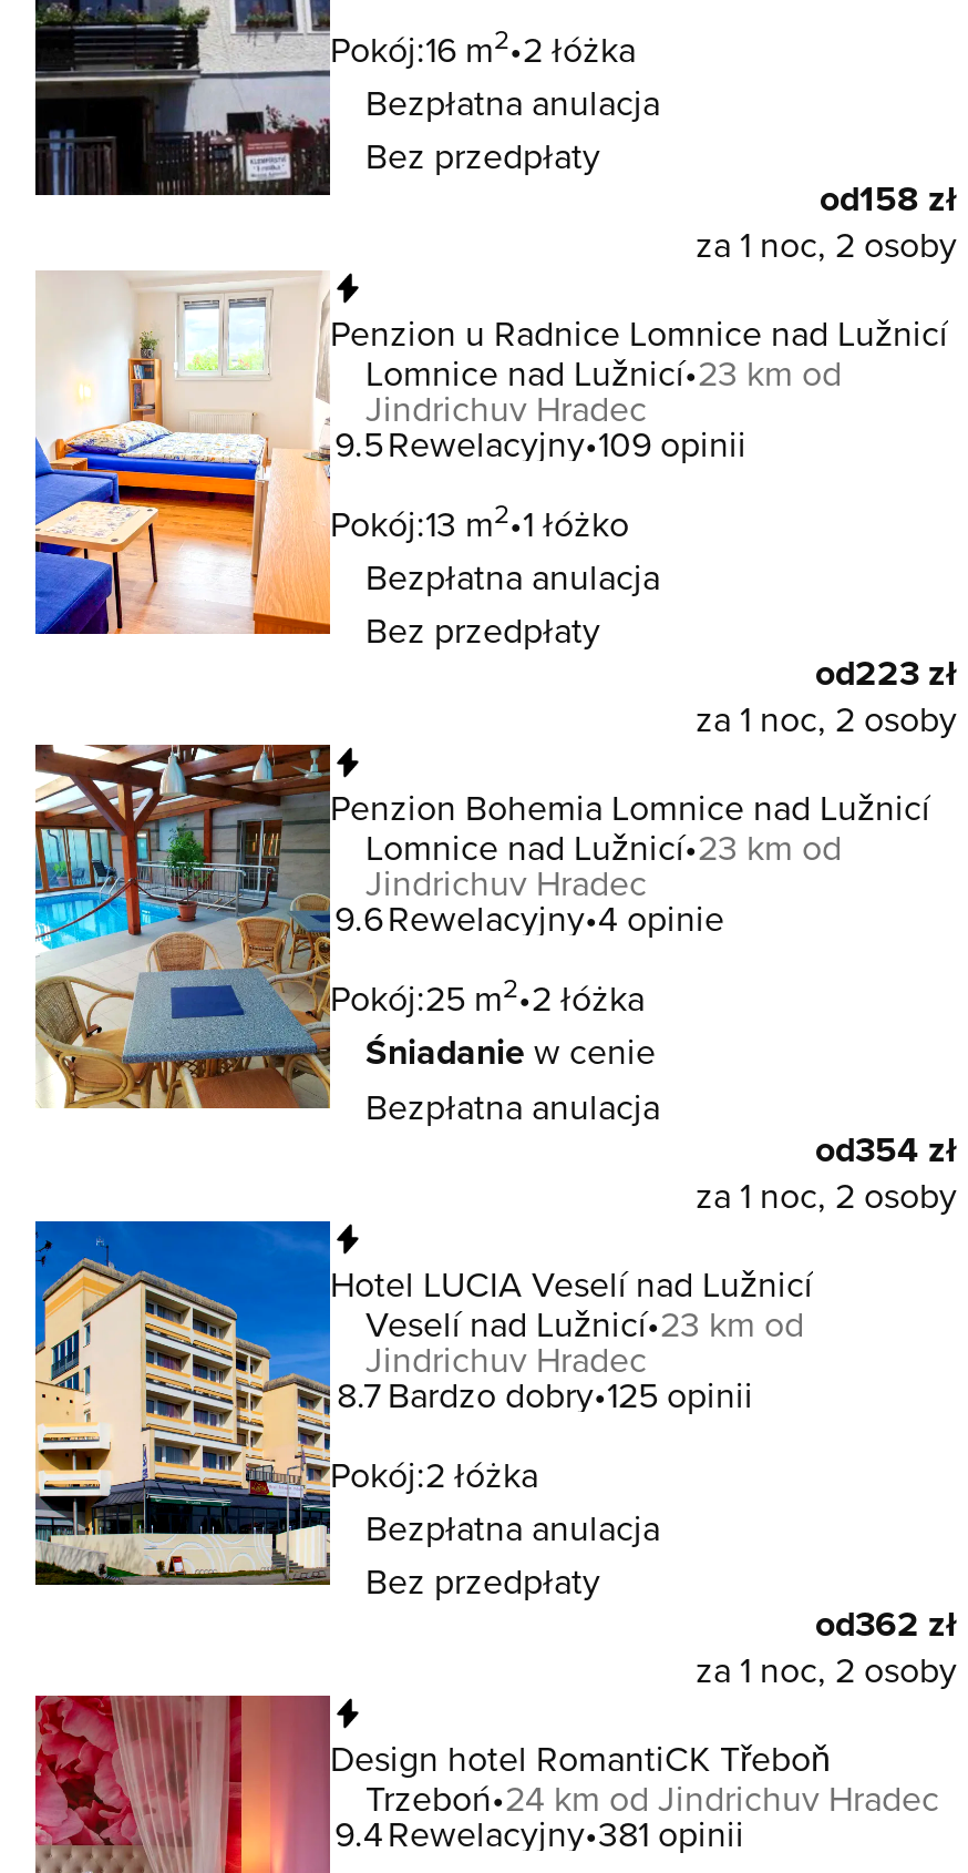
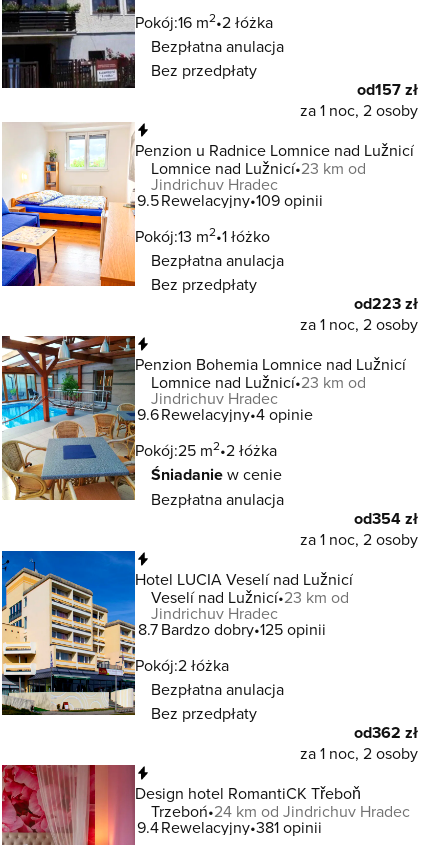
[820,173,957,224] od158 zł -> [357,78,418,101] od157 zł

